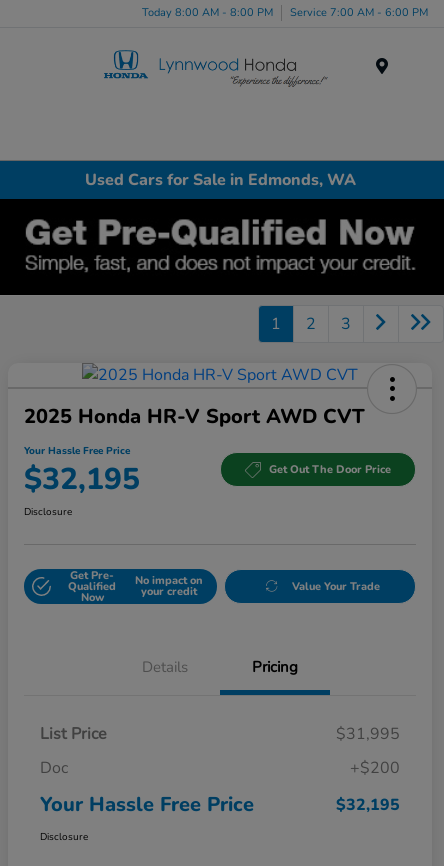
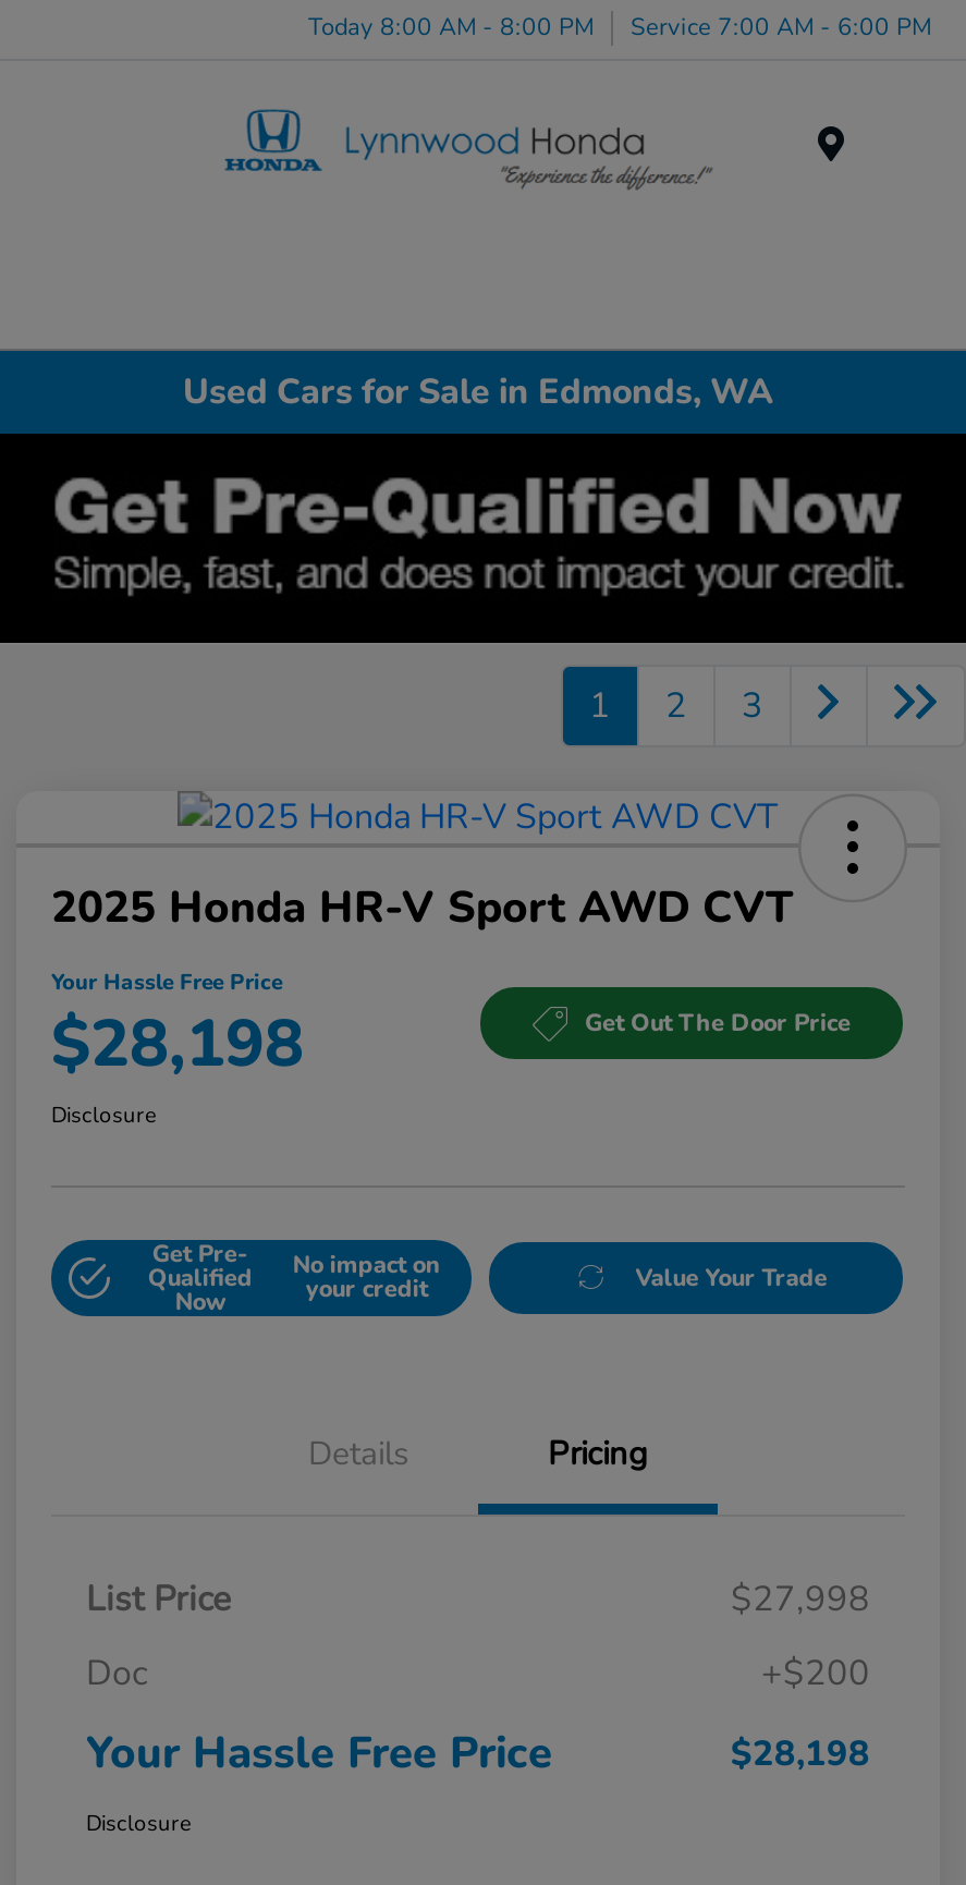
[24,459,140,500] $32,195 -> [51,1000,304,1089] $28,198
[336,723,400,745] $31,995 -> [731,1575,870,1623] $27,998
[336,794,400,816] $32,195 -> [731,1730,870,1778] $28,198

